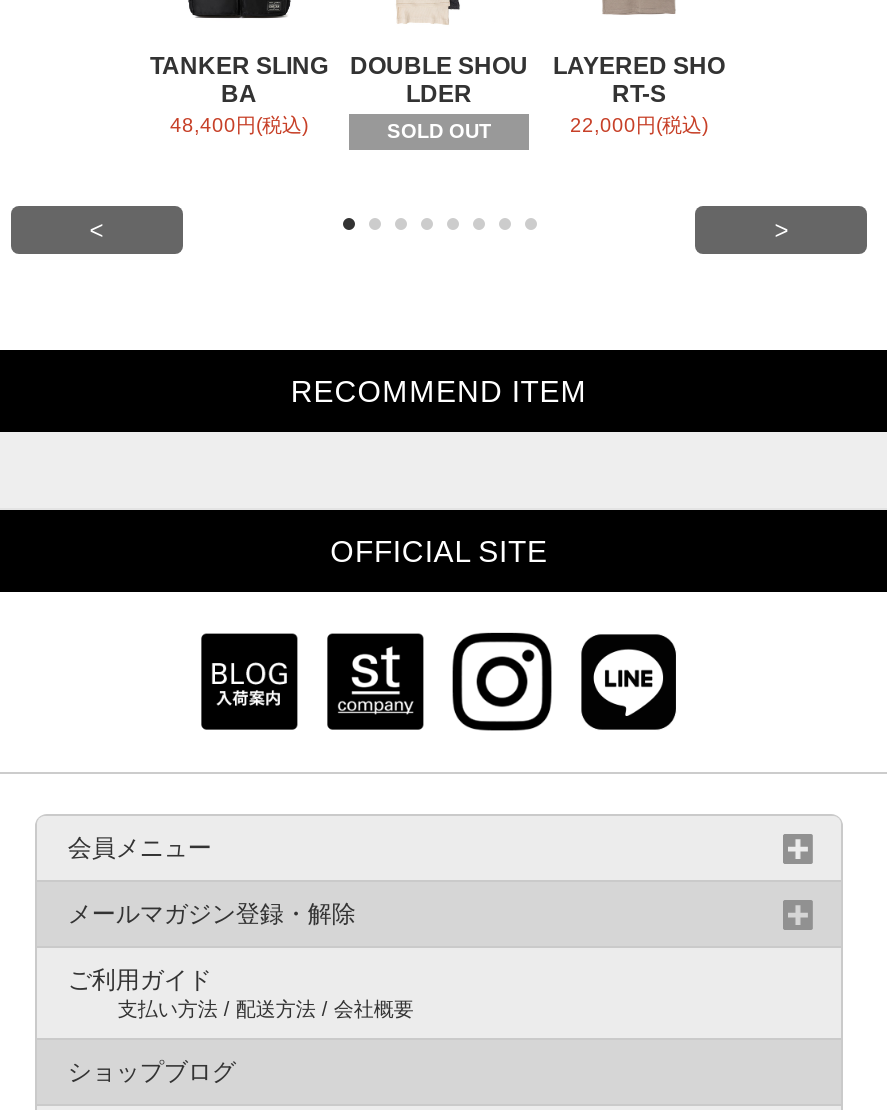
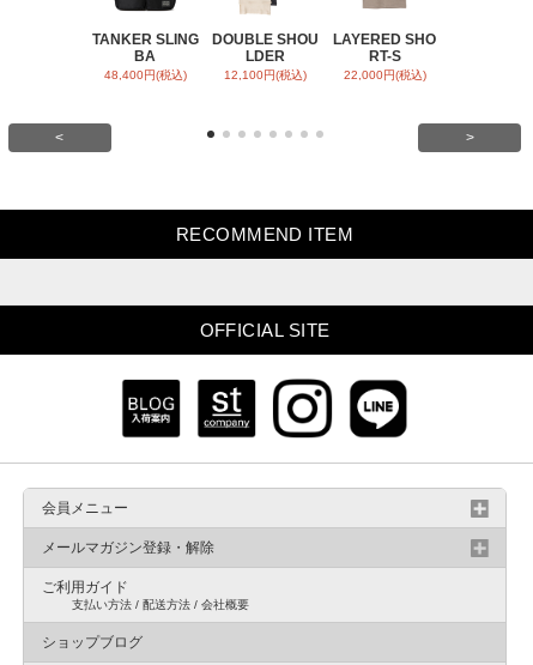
[387,119,491,141] SOLD OUT -> [223,68,306,81] 12,100円(税込)

